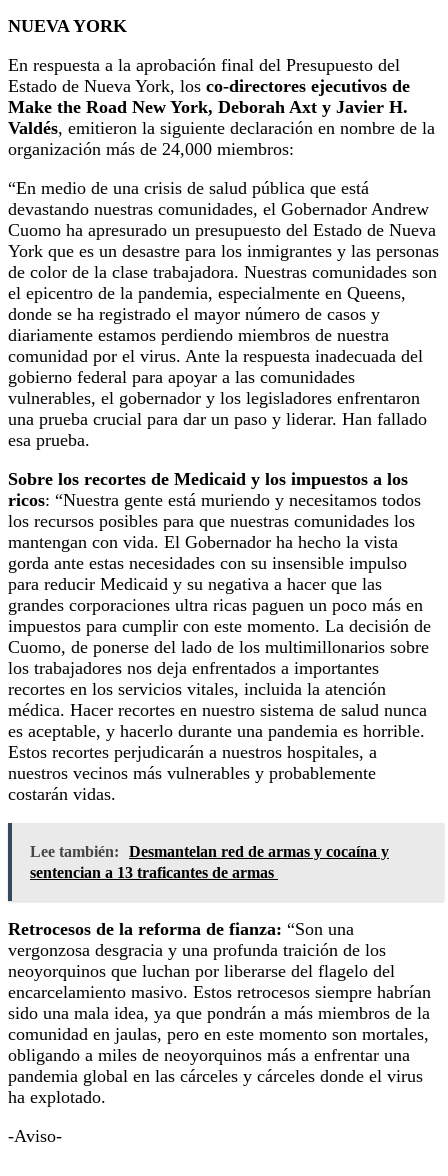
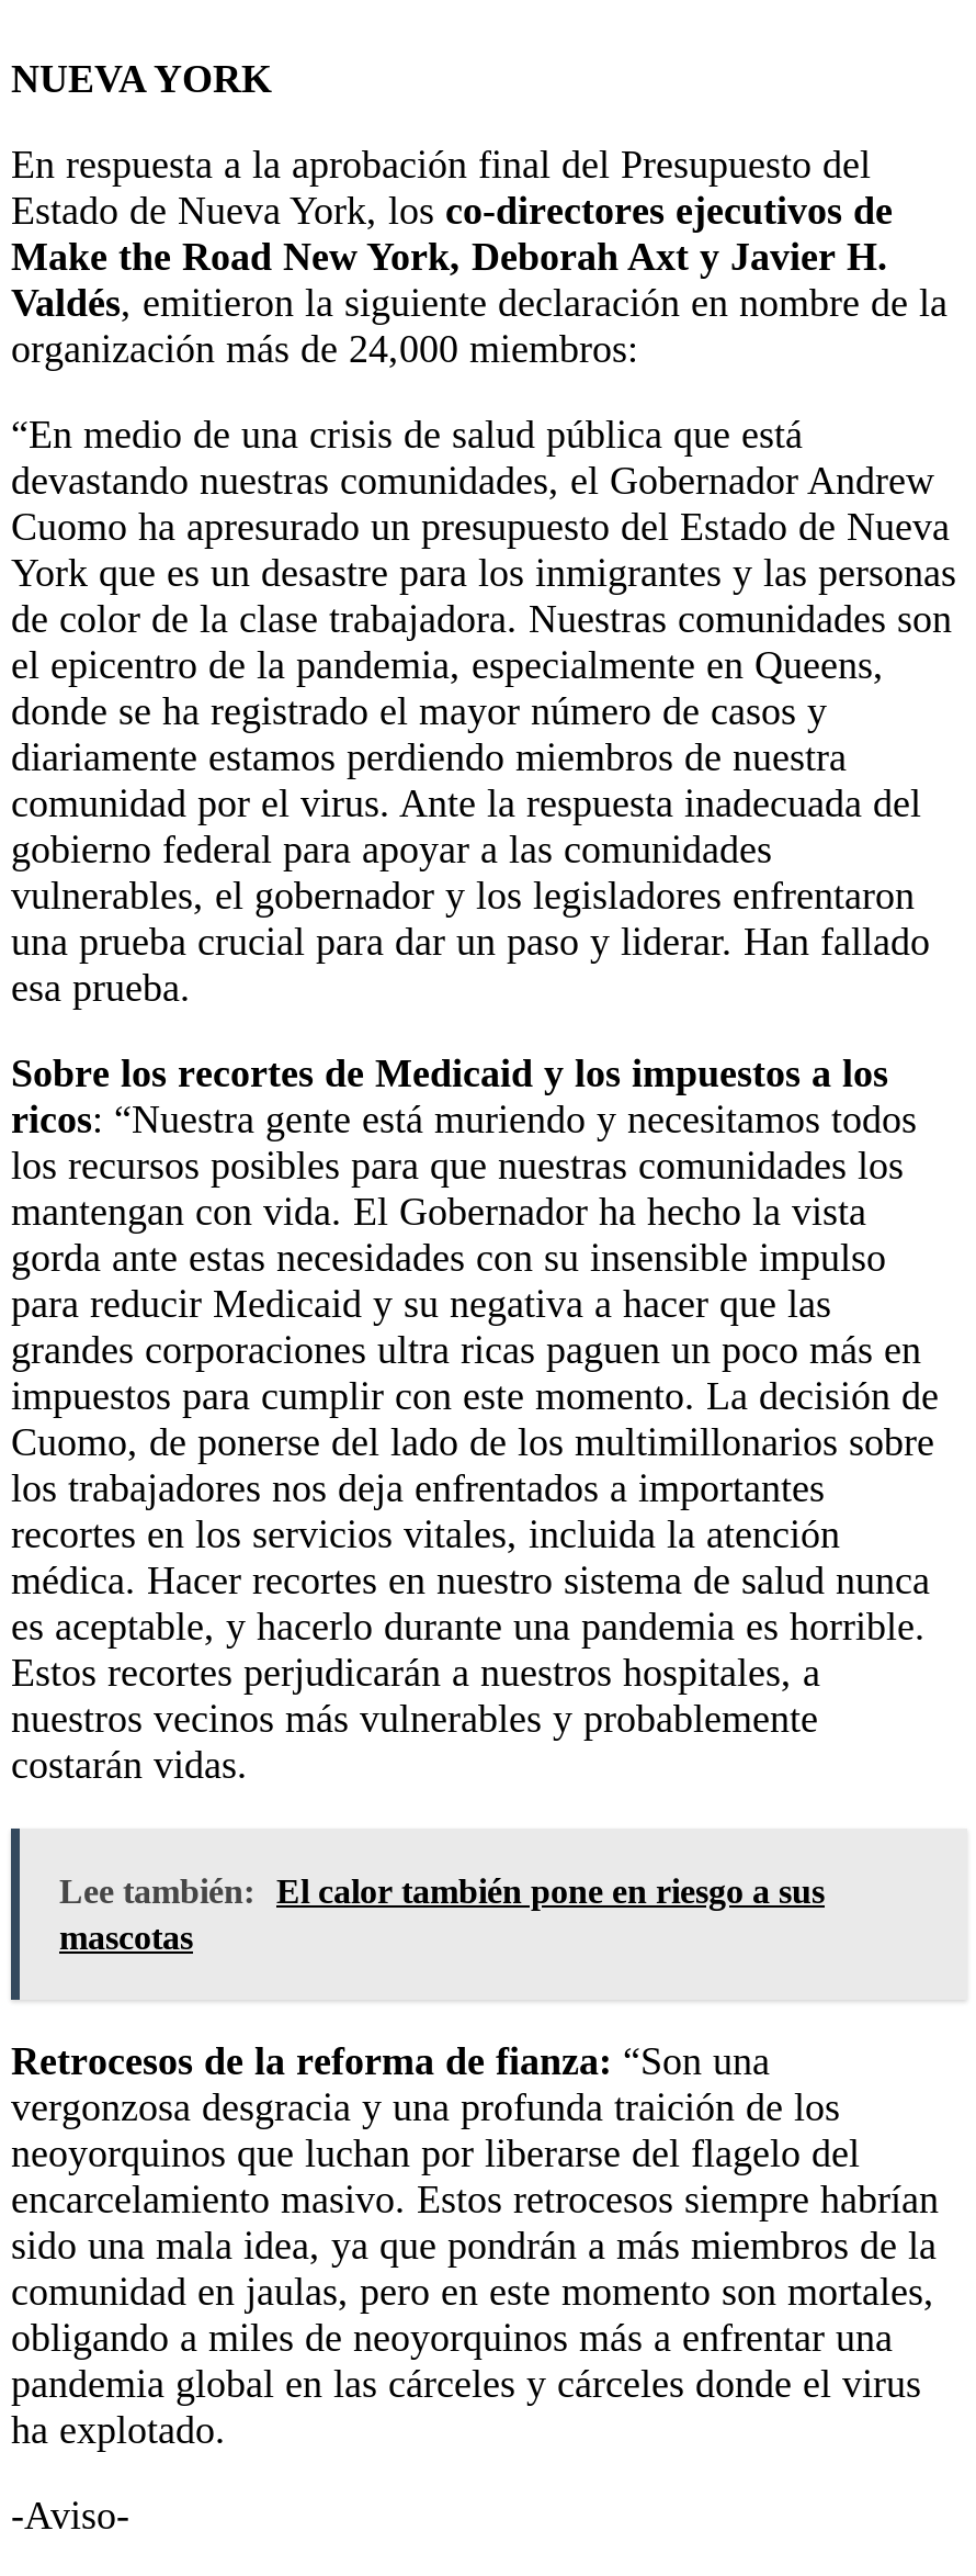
[30,843,389,881] Lee también: Desmantelan red de armas y cocaína y | sentencian a 13 traficantes de armas -> [59,1872,825,1955] Lee también: El calor también pone en riesgo a sus | mascotas

